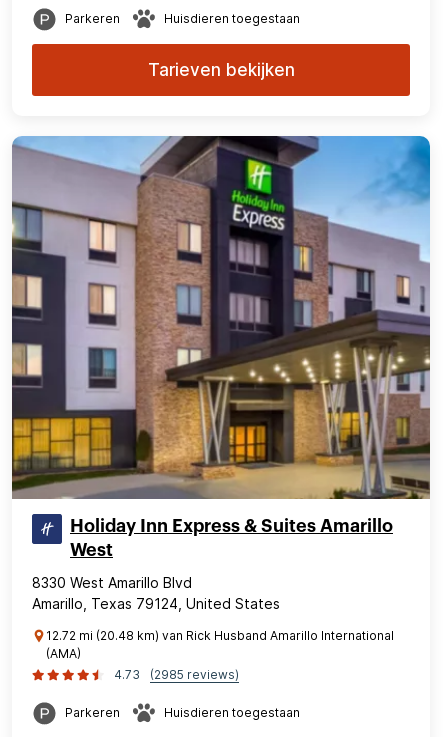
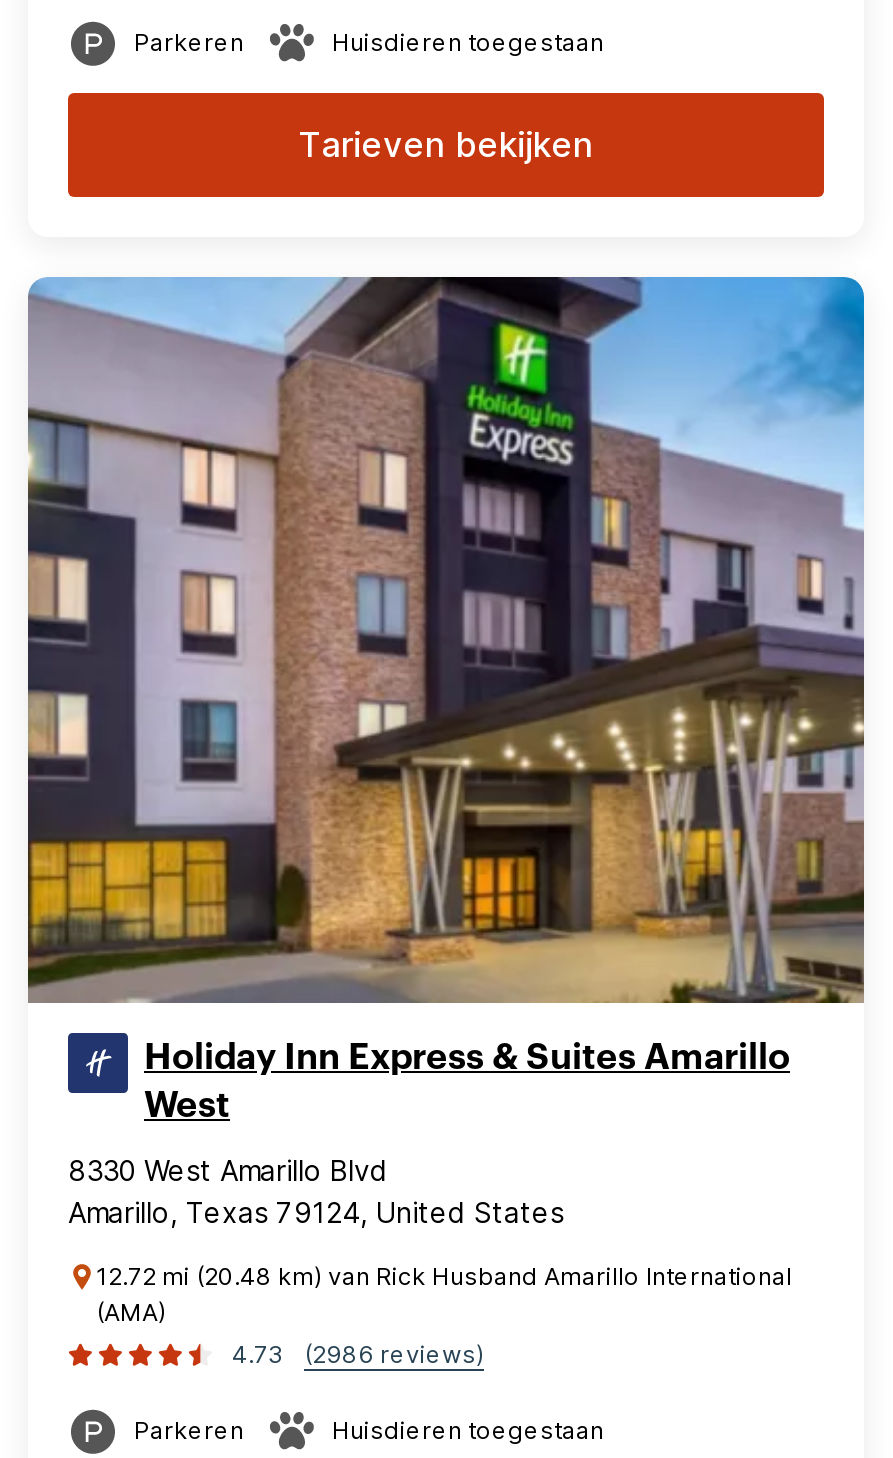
[114,667,239,682] 4.73 (2985 reviews) -> [232,1339,484,1369] 4.73 (2986 reviews)

